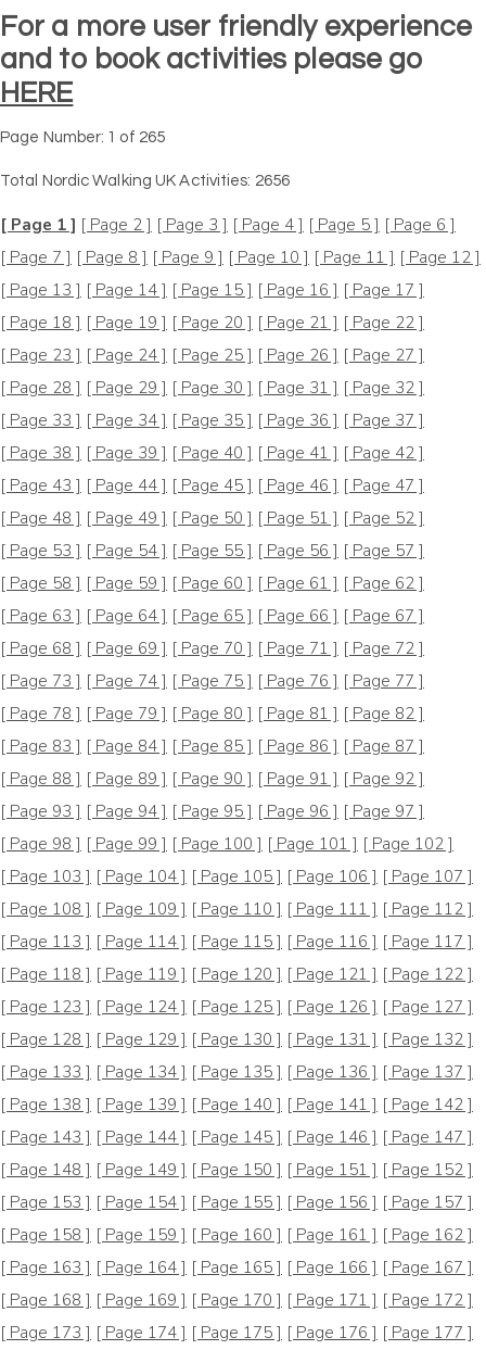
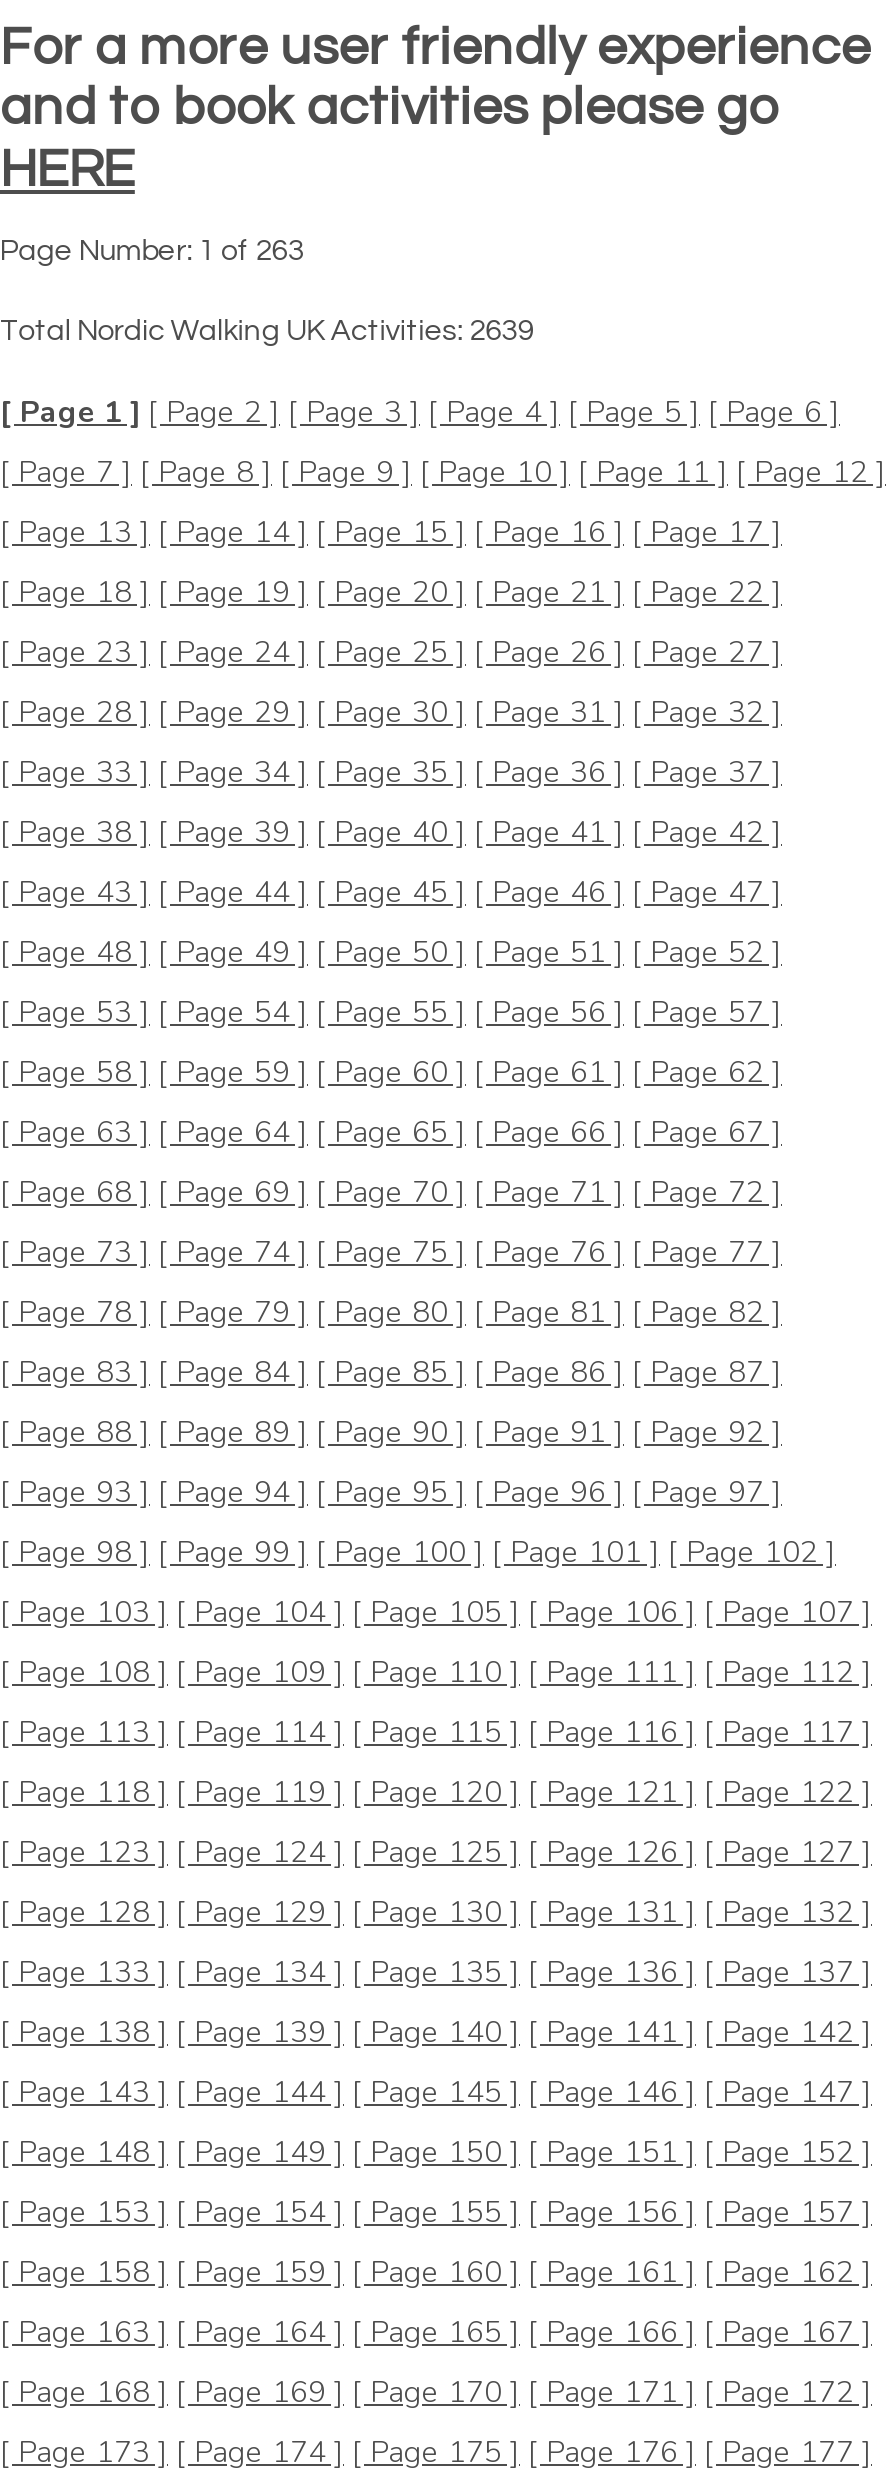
[0,129,165,146] Page Number: 1 of 265 -> [0,236,304,266] Page Number: 1 of 263
[0,173,290,189] Total Nordic Walking UK Activities: 2656 -> [0,316,534,346] Total Nordic Walking UK Activities: 2639

